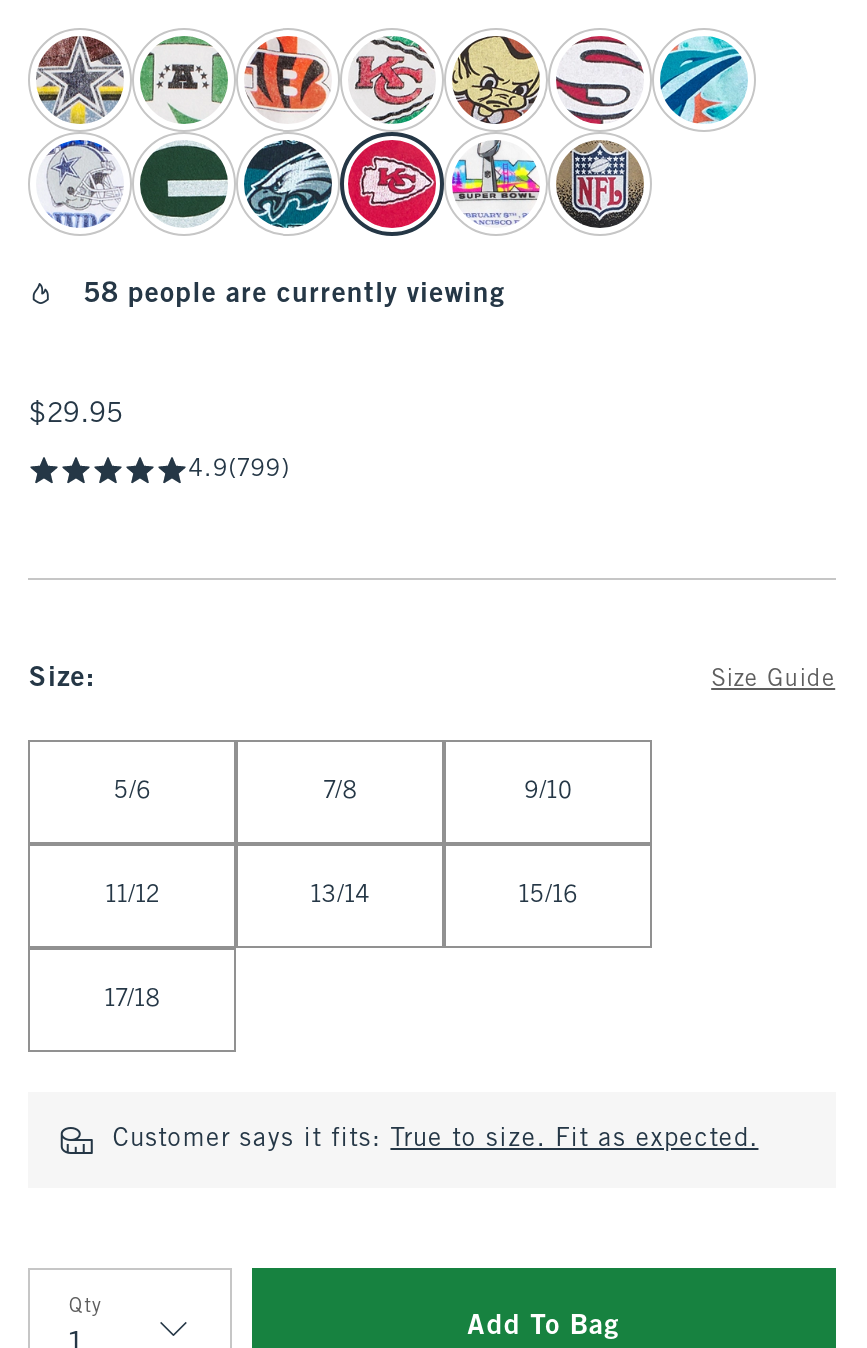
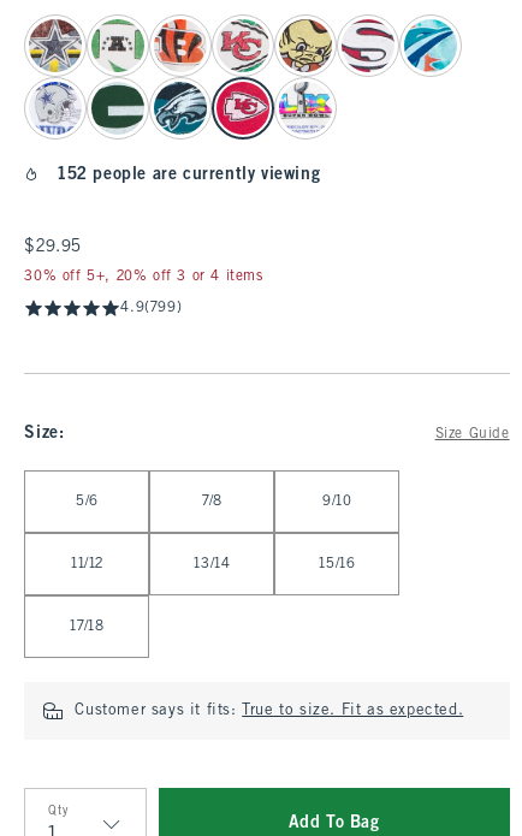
[554,138,646,230] [image] -> none
[84,282,505,308] 58 people are currently viewing -> [58,167,320,183] 152 people are currently viewing
none -> [25,269,263,284] 30% off 5+, 20% off 3 or 4 items

